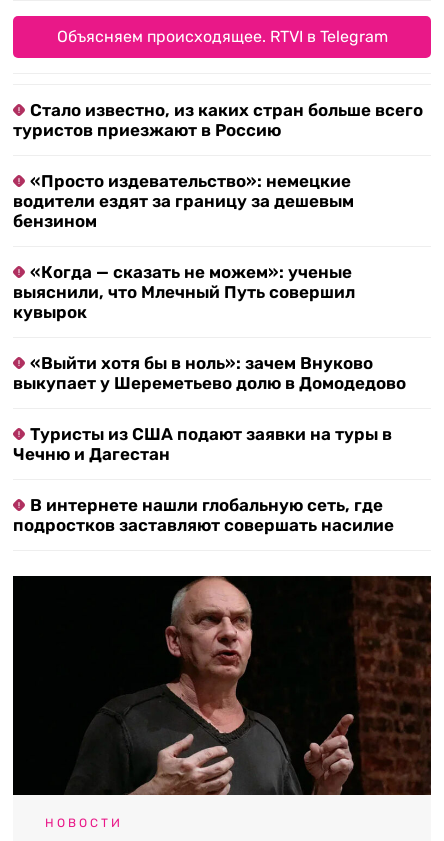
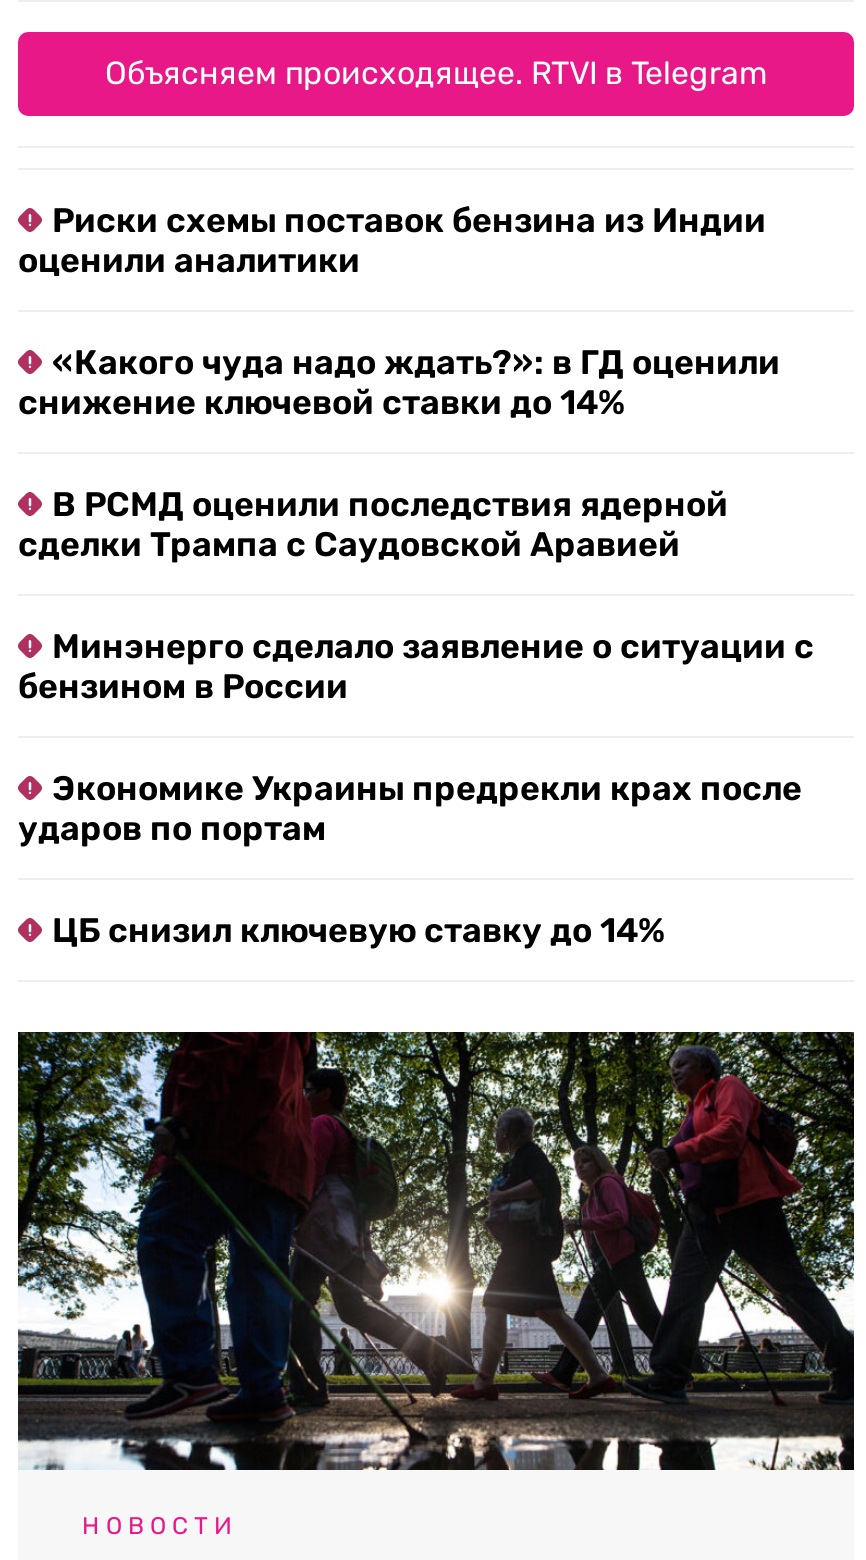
[13,100,423,140] Стало известно, из каких стран больше всего | туристов приезжают в Россию -> [18,200,766,280] Риски схемы поставок бензина из Индии | оценили аналитики
[13,171,354,231] «Просто издевательство»: немецкие | водители ездят за границу за дешевым | бензином -> [18,342,780,422] «Какого чуда надо ждать?»: в ГД оценили | снижение ключевой ставки до 14%
[13,262,355,322] «Когда — сказать не можем»: ученые | выяснили, что Млечный Путь совершил | кувырок -> [18,484,728,564] В РСМД оценили последствия ядерной | сделки Трампа с Саудовской Аравией
[13,353,406,393] «Выйти хотя бы в ноль»: зачем Внуково | выкупает у Шереметьево долю в Домодедово -> [18,626,814,706] Минэнерго сделало заявление о ситуации с | бензином в России
[13,424,392,464] Туристы из США подают заявки на туры в | Чечню и Дагестан -> [18,768,802,848] Экономике Украины предрекли крах после | ударов по портам
[13,495,394,535] В интернете нашли глобальную сеть, где | подростков заставляют совершать насилие -> [52,910,666,950] ЦБ снизил ключевую ставку до 14%
[12,575,431,796] [image] -> [16,1032,856,1472] [image]

